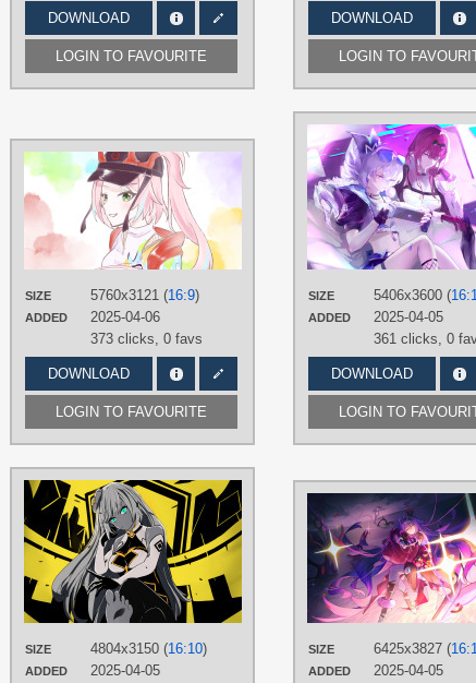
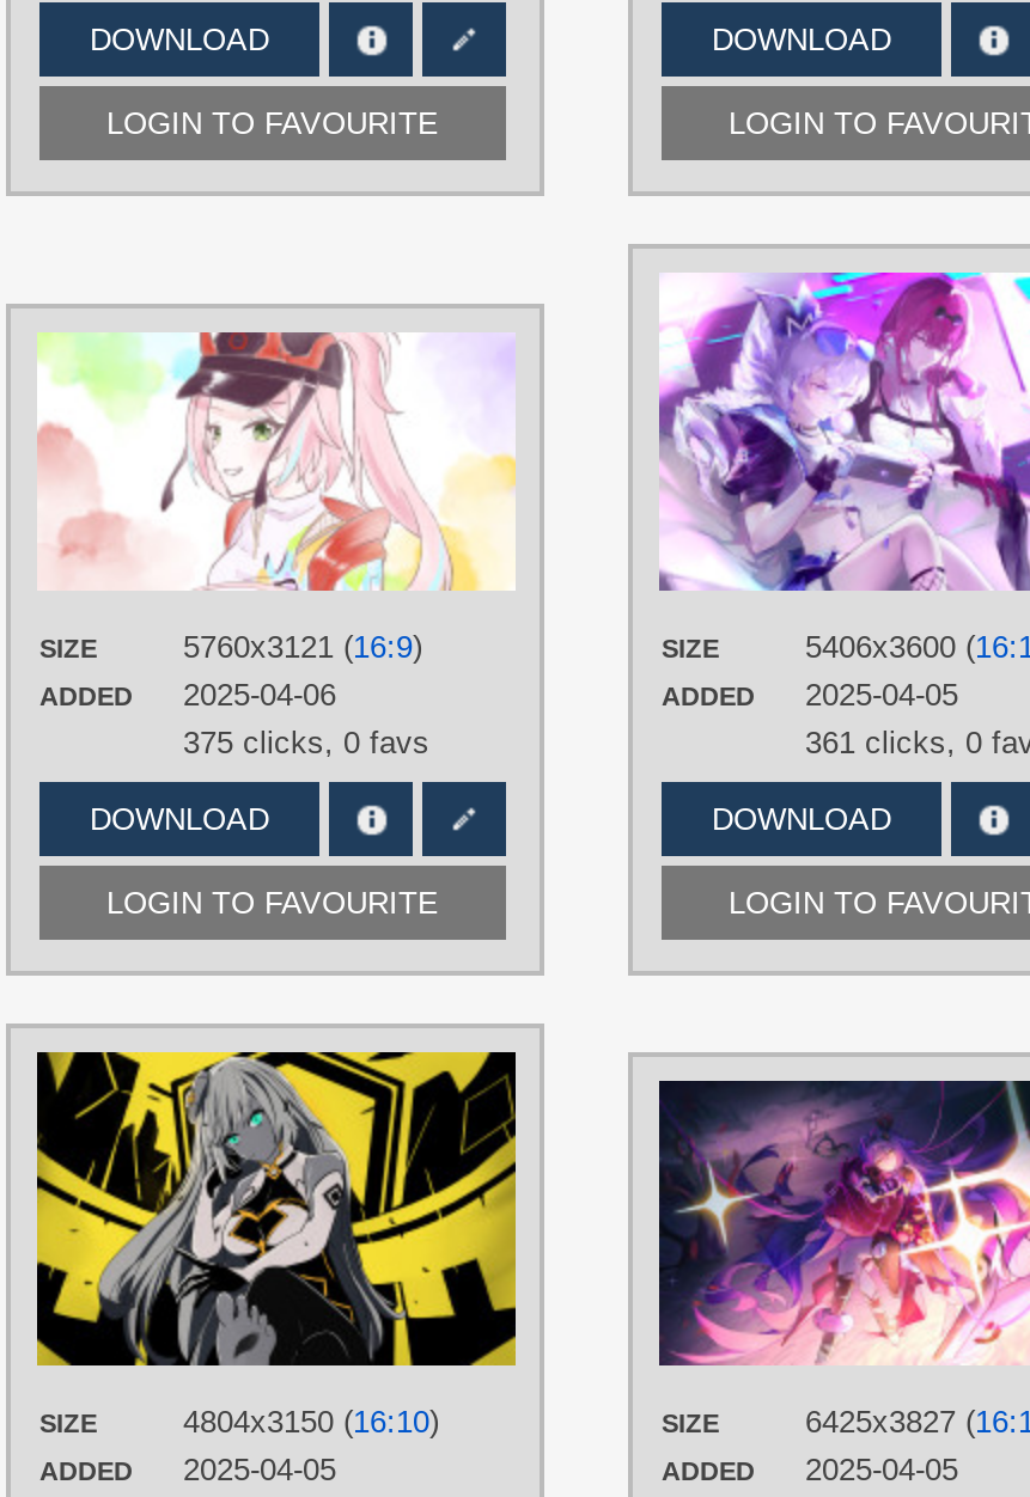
[90,331,203,347] 373 clicks, 0 favs -> [183,725,429,760] 375 clicks, 0 favs

